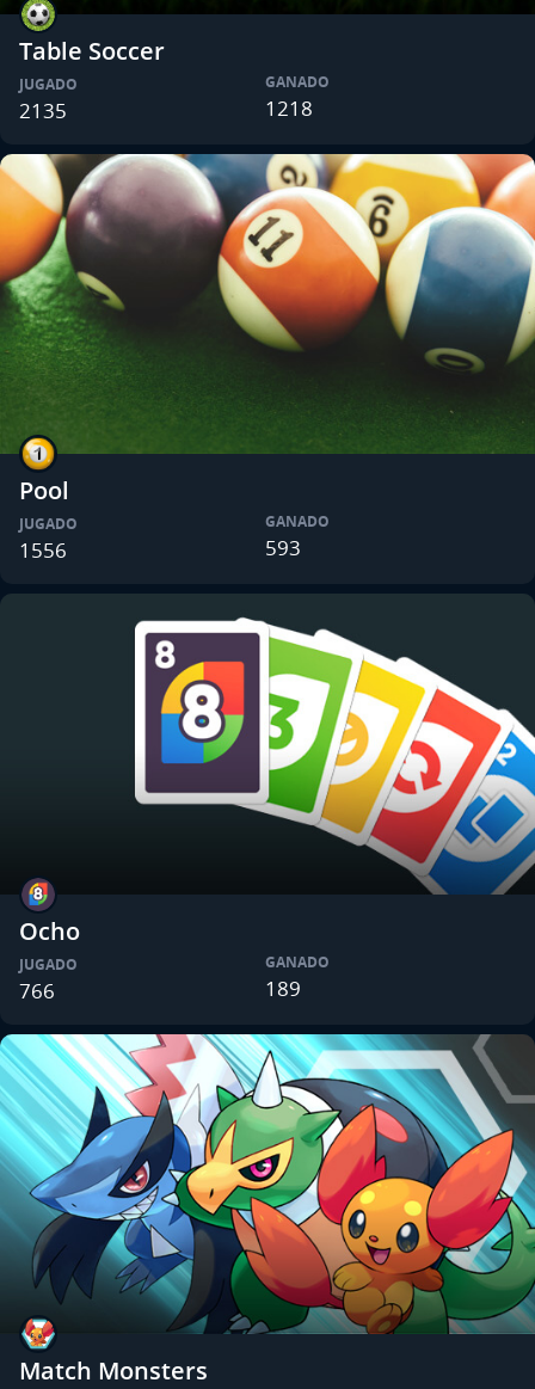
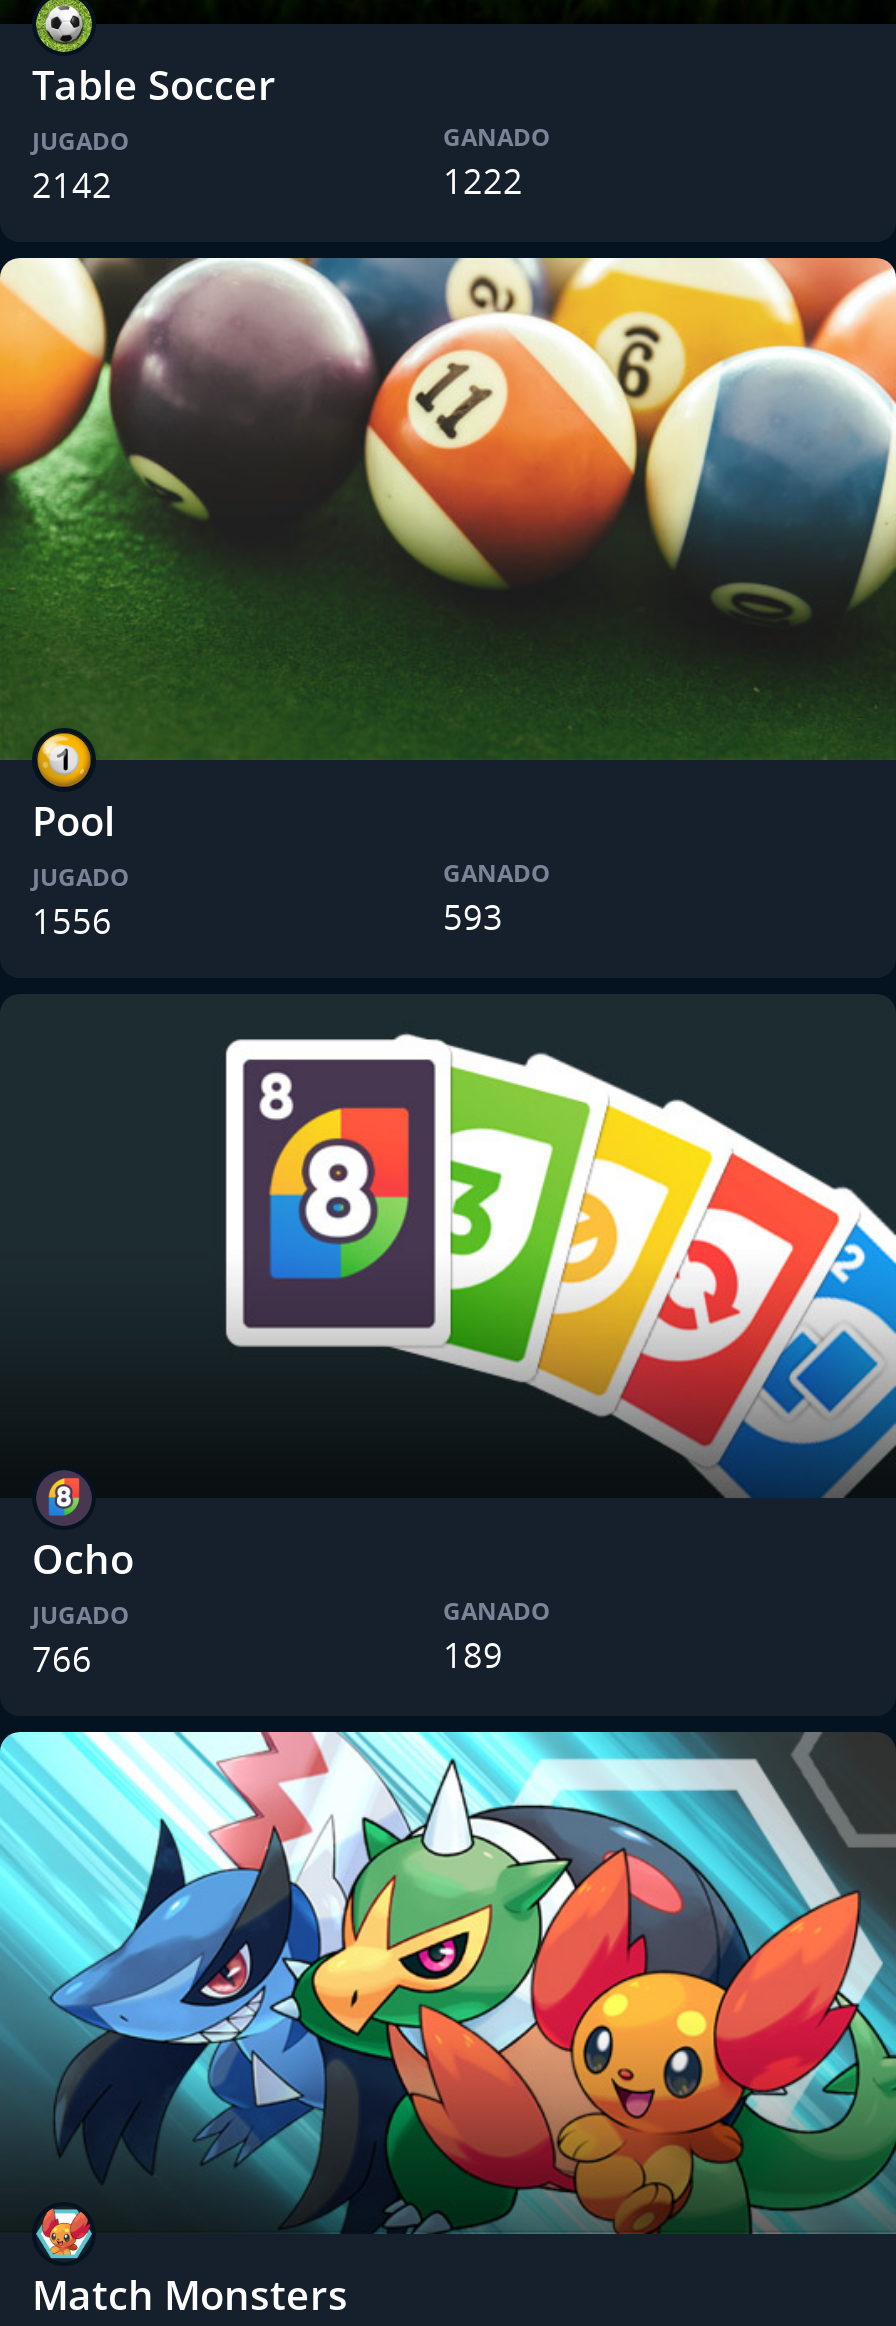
[19,97,67,124] 2135 -> [32,162,112,208] 2142
[265,95,312,122] 1218 -> [443,158,523,204] 1222

